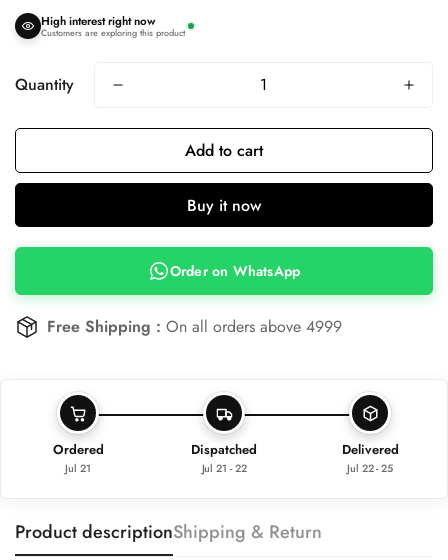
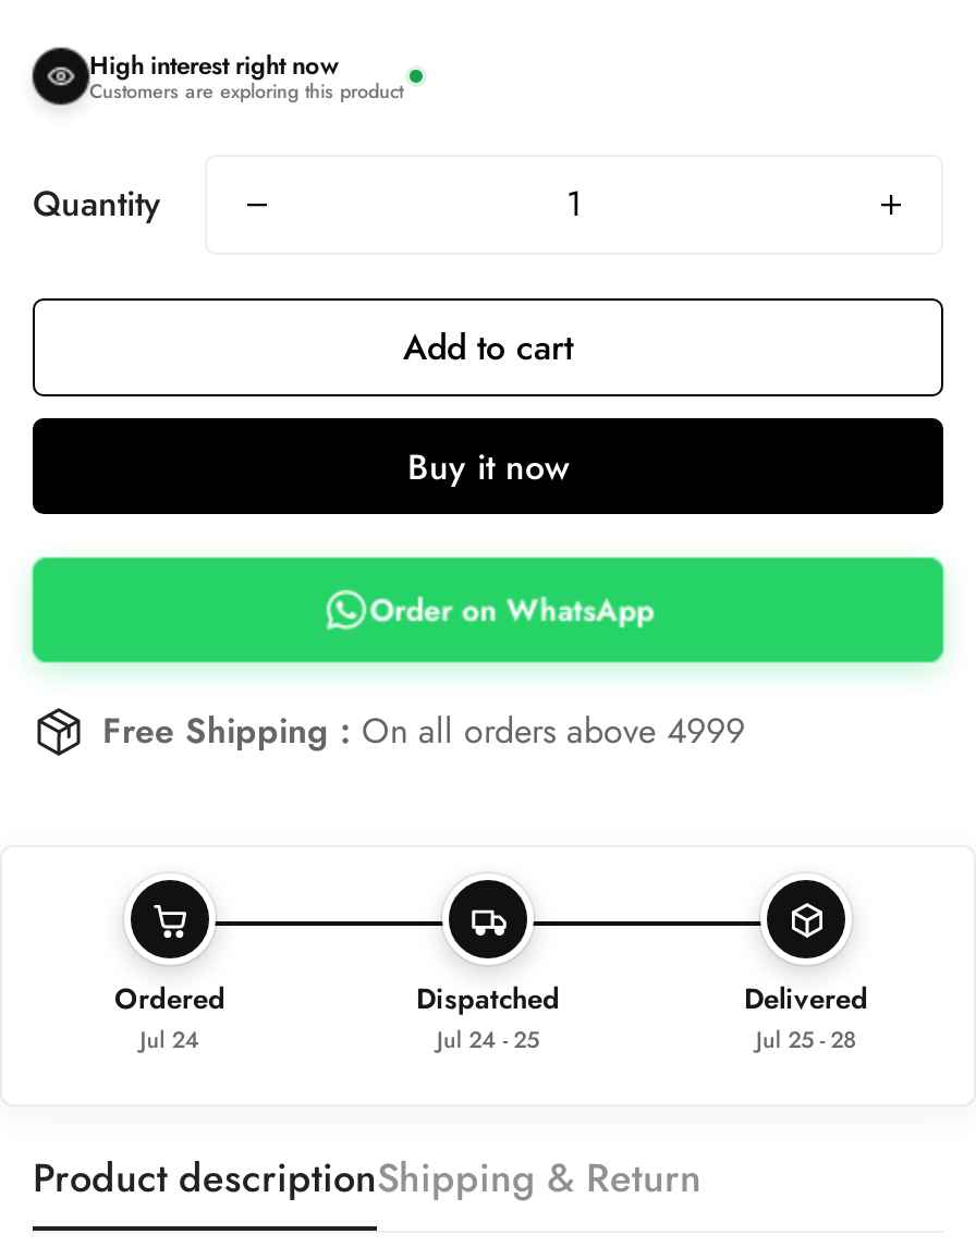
[65,461,91,476] Jul 21 -> [140,1024,200,1056] Jul 24
[201,461,246,476] Jul 21 - 22 -> [437,1024,539,1056] Jul 24 - 25
[347,461,393,476] Jul 22 - 25 -> [756,1024,856,1056] Jul 25 - 28

